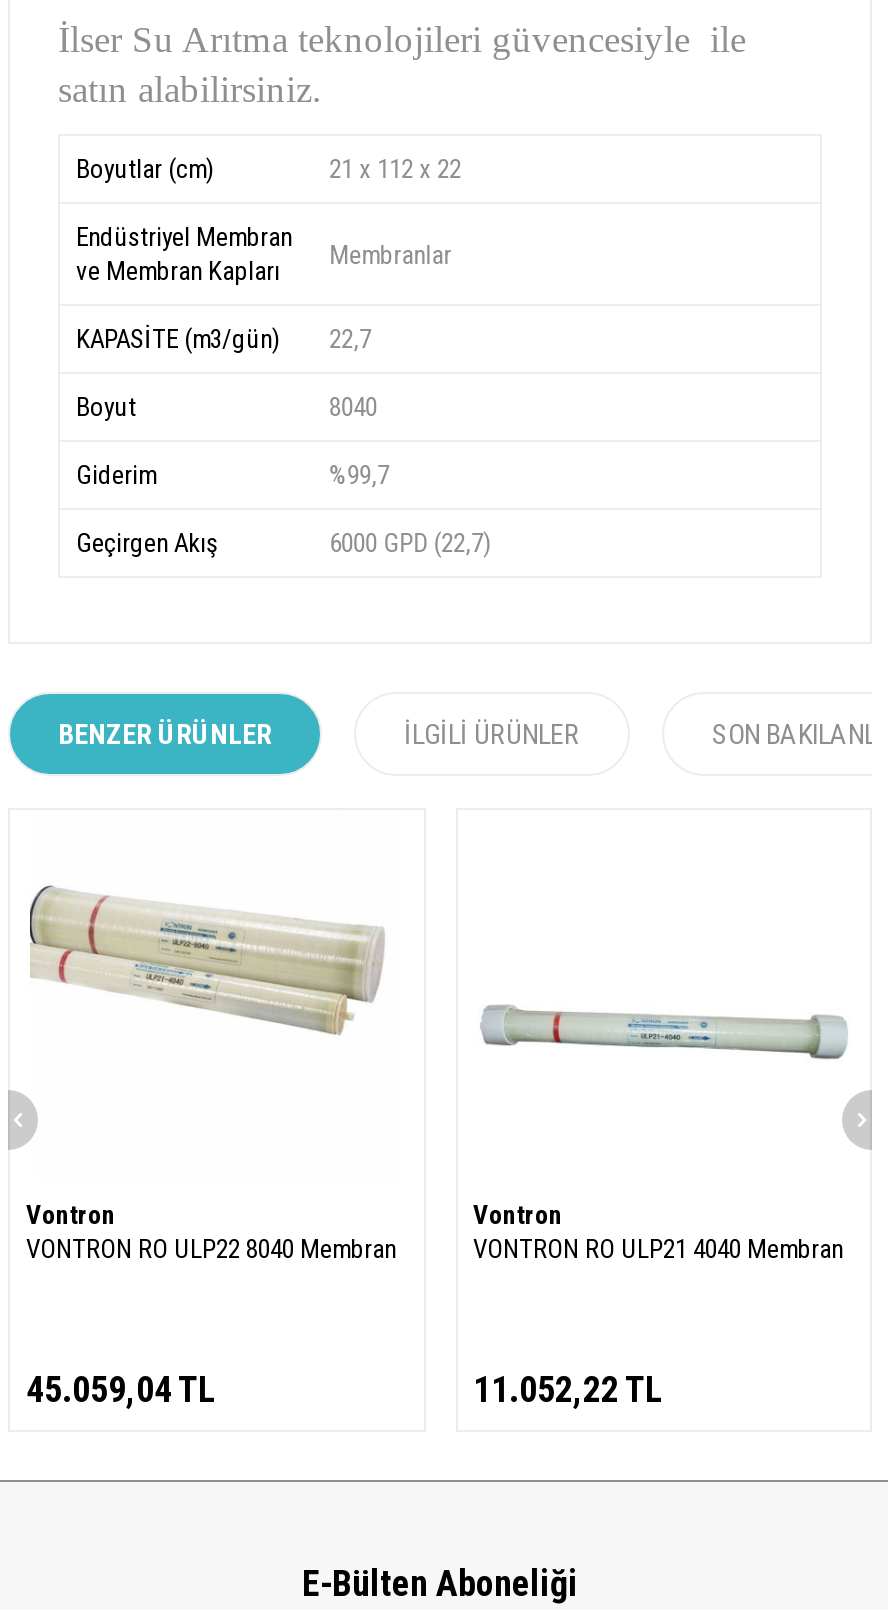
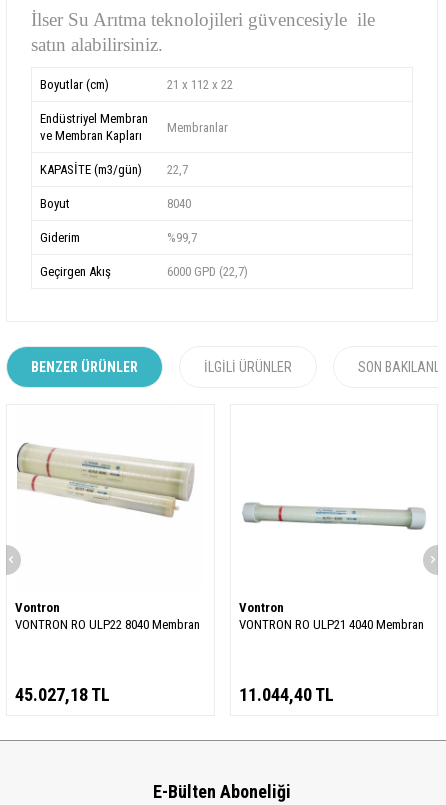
[26,1368,216,1410] 45.059,04 TL -> [15,684,110,705] 45.027,18 TL
[473,1368,663,1410] 11.052,22 TL -> [238,684,333,705] 11.044,40 TL

